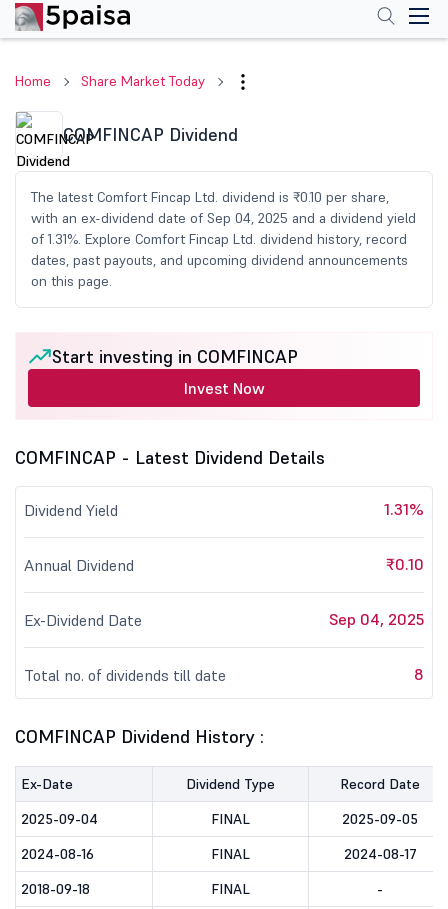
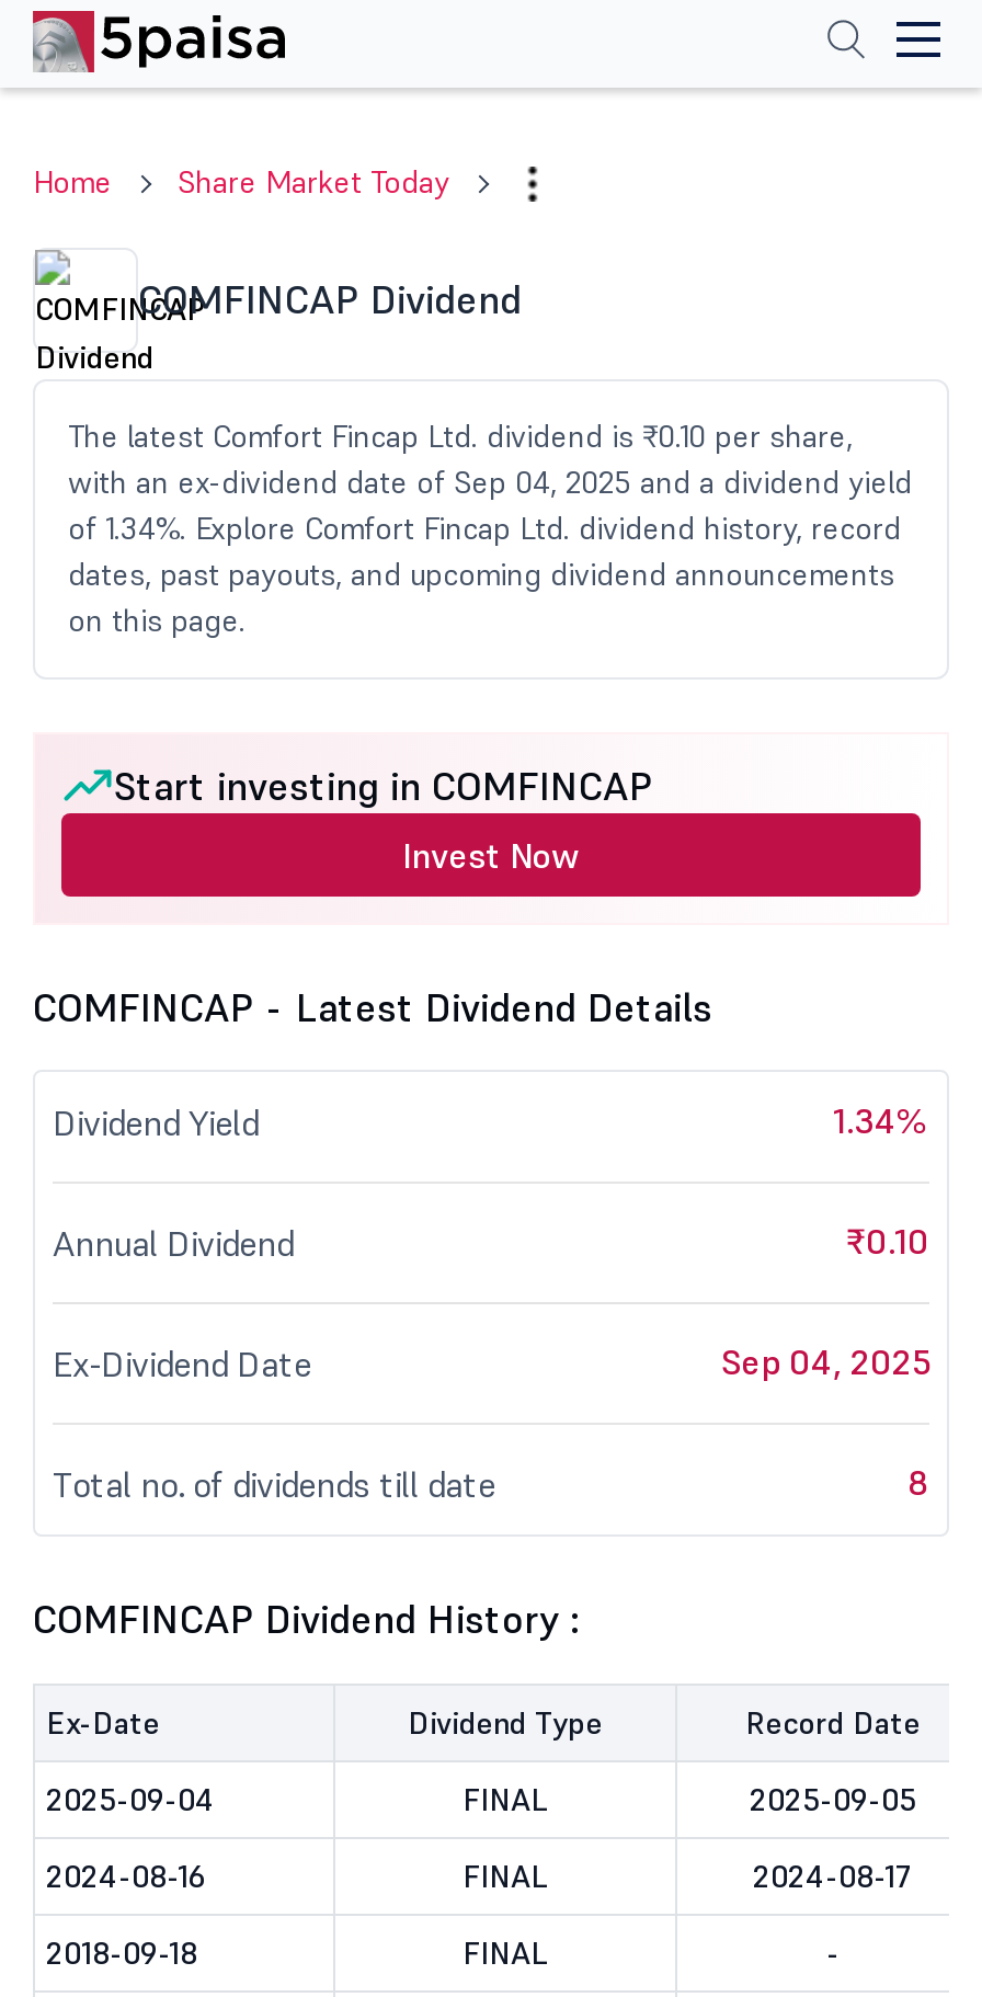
[31,230,407,248] of 1.31%. Explore Comfort Fincap Ltd. dividend history, record -> [68,509,901,548] of 1.34%. Explore Comfort Fincap Ltd. dividend history, record
[384,499,424,519] 1.31% -> [833,1098,929,1142] 1.34%

